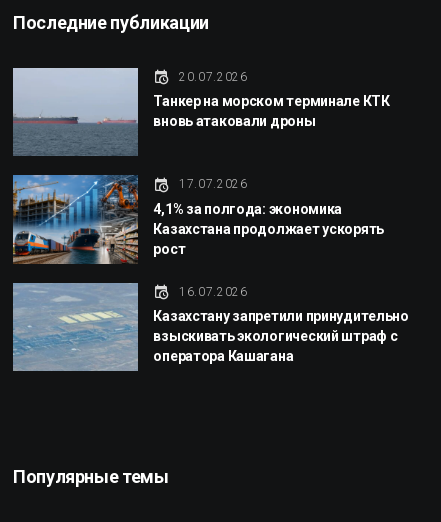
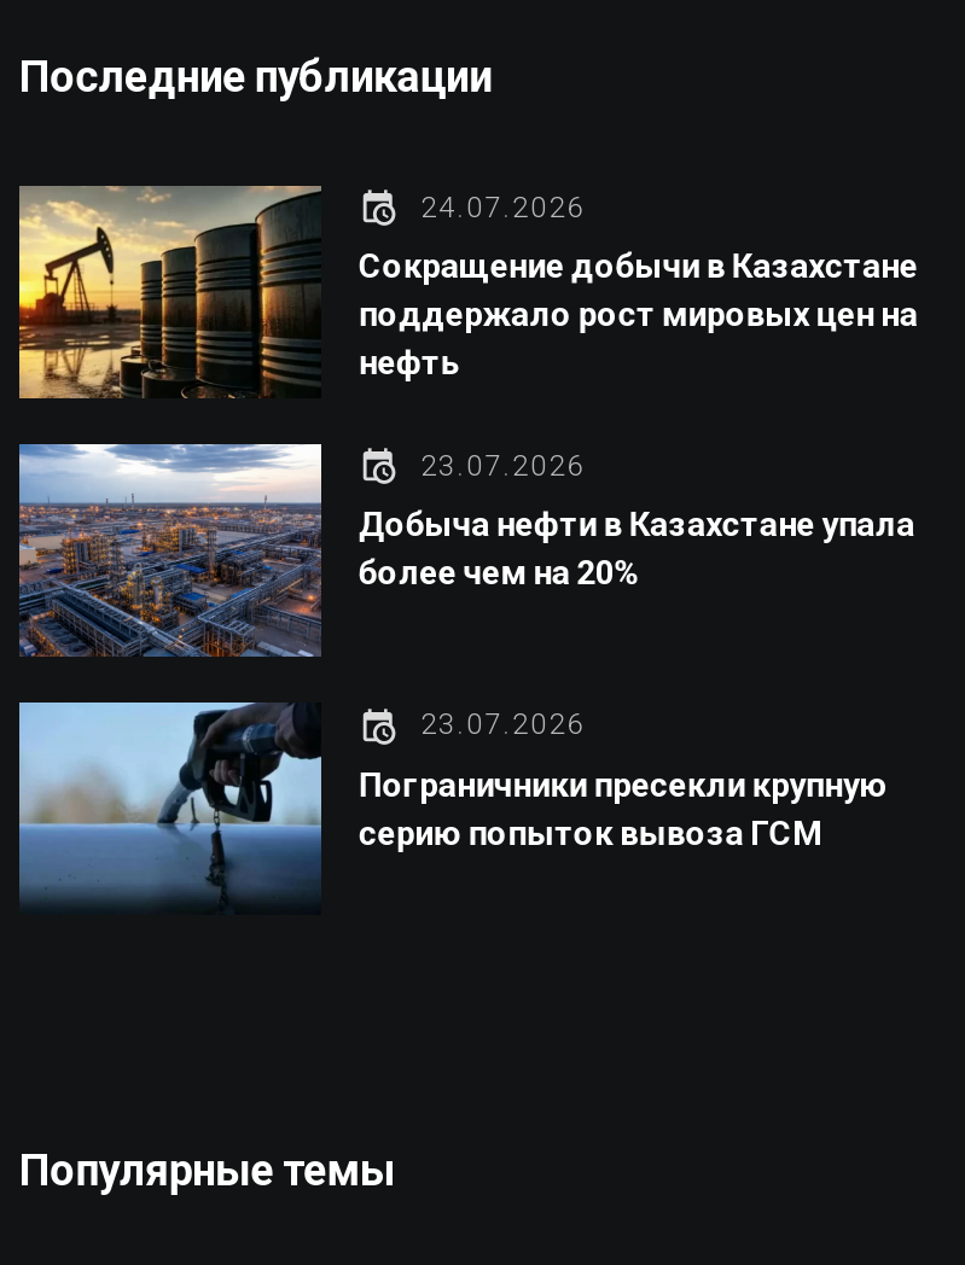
[12,67,390,157] [image] | Танкер на морском терминале КТК | вновь атаковали дроны -> [17,183,918,401] [image] | Сокращение добычи в Казахстане | поддержало рост мировых цен на | нефть
[179,70,247,84] 20.07.2026 -> [420,191,586,225] 24.07.2026
[12,174,384,265] [image] | 4,1% за полгода: экономика | Казахстана продолжает ускорять | рост -> [17,442,915,659] [image] | Добыча нефти в Казахстане упала | более чем на 20%
[179,177,247,191] 17.07.2026 -> [420,449,586,483] 23.07.2026
[12,282,409,372] [image] | Казахстану запретили принудительно | взыскивать экологический штраф с | оператора Кашагана -> [19,703,887,915] [image] | Пограничники пресекли крупную | серию попыток вывоза ГСМ
[179,285,247,299] 16.07.2026 -> [420,708,586,742] 23.07.2026

